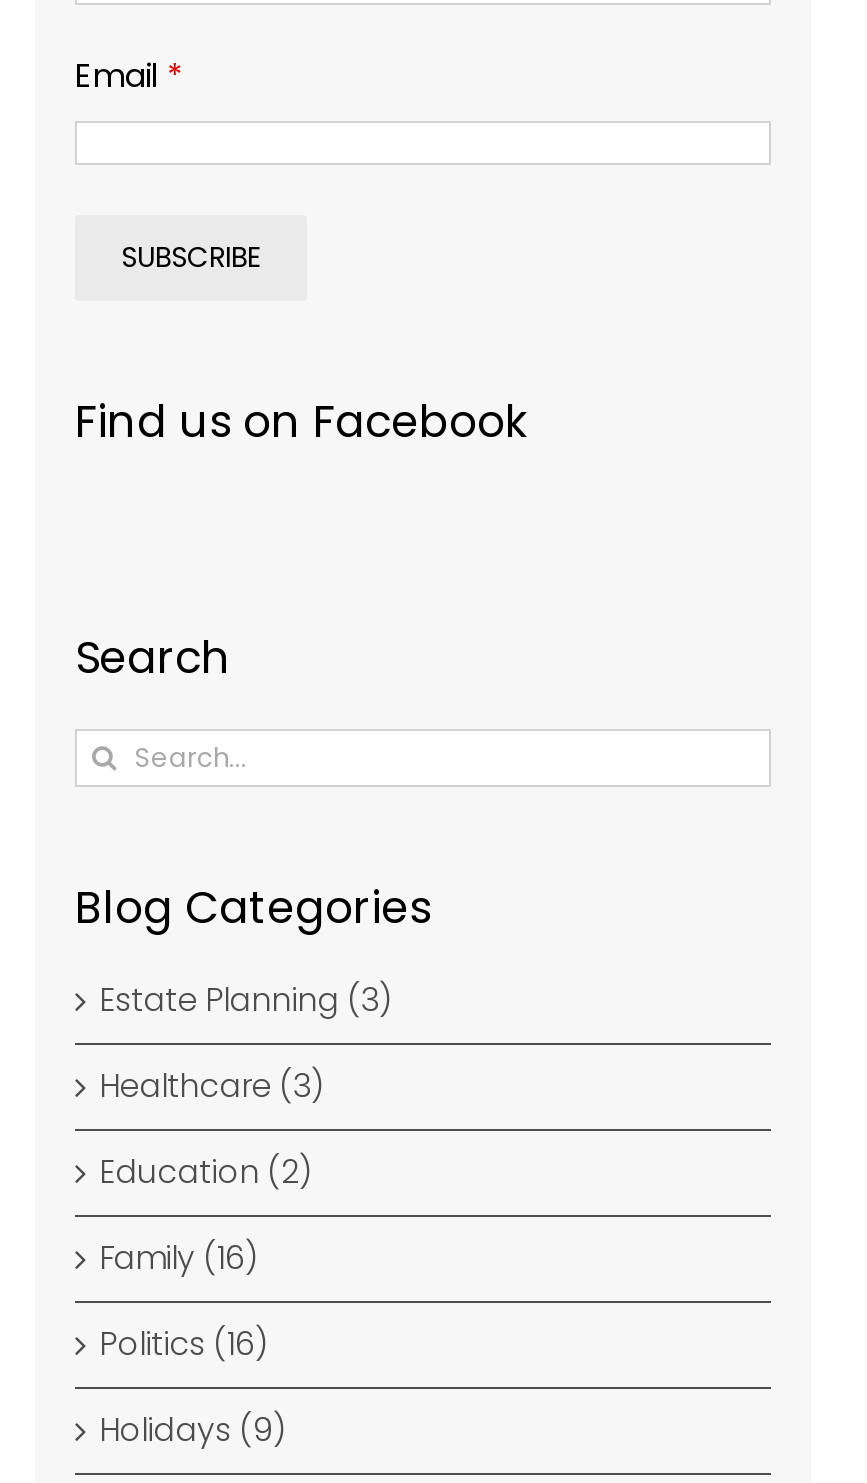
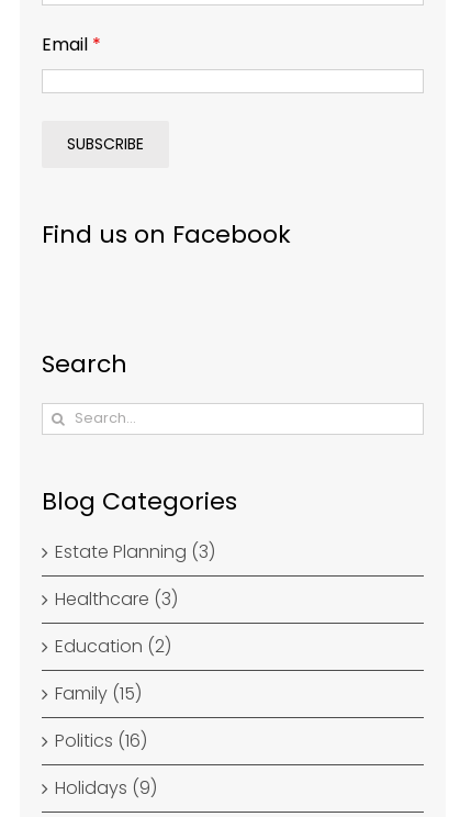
[99,1236,257,1282] Family (16) -> [55,681,142,706] Family (15)

